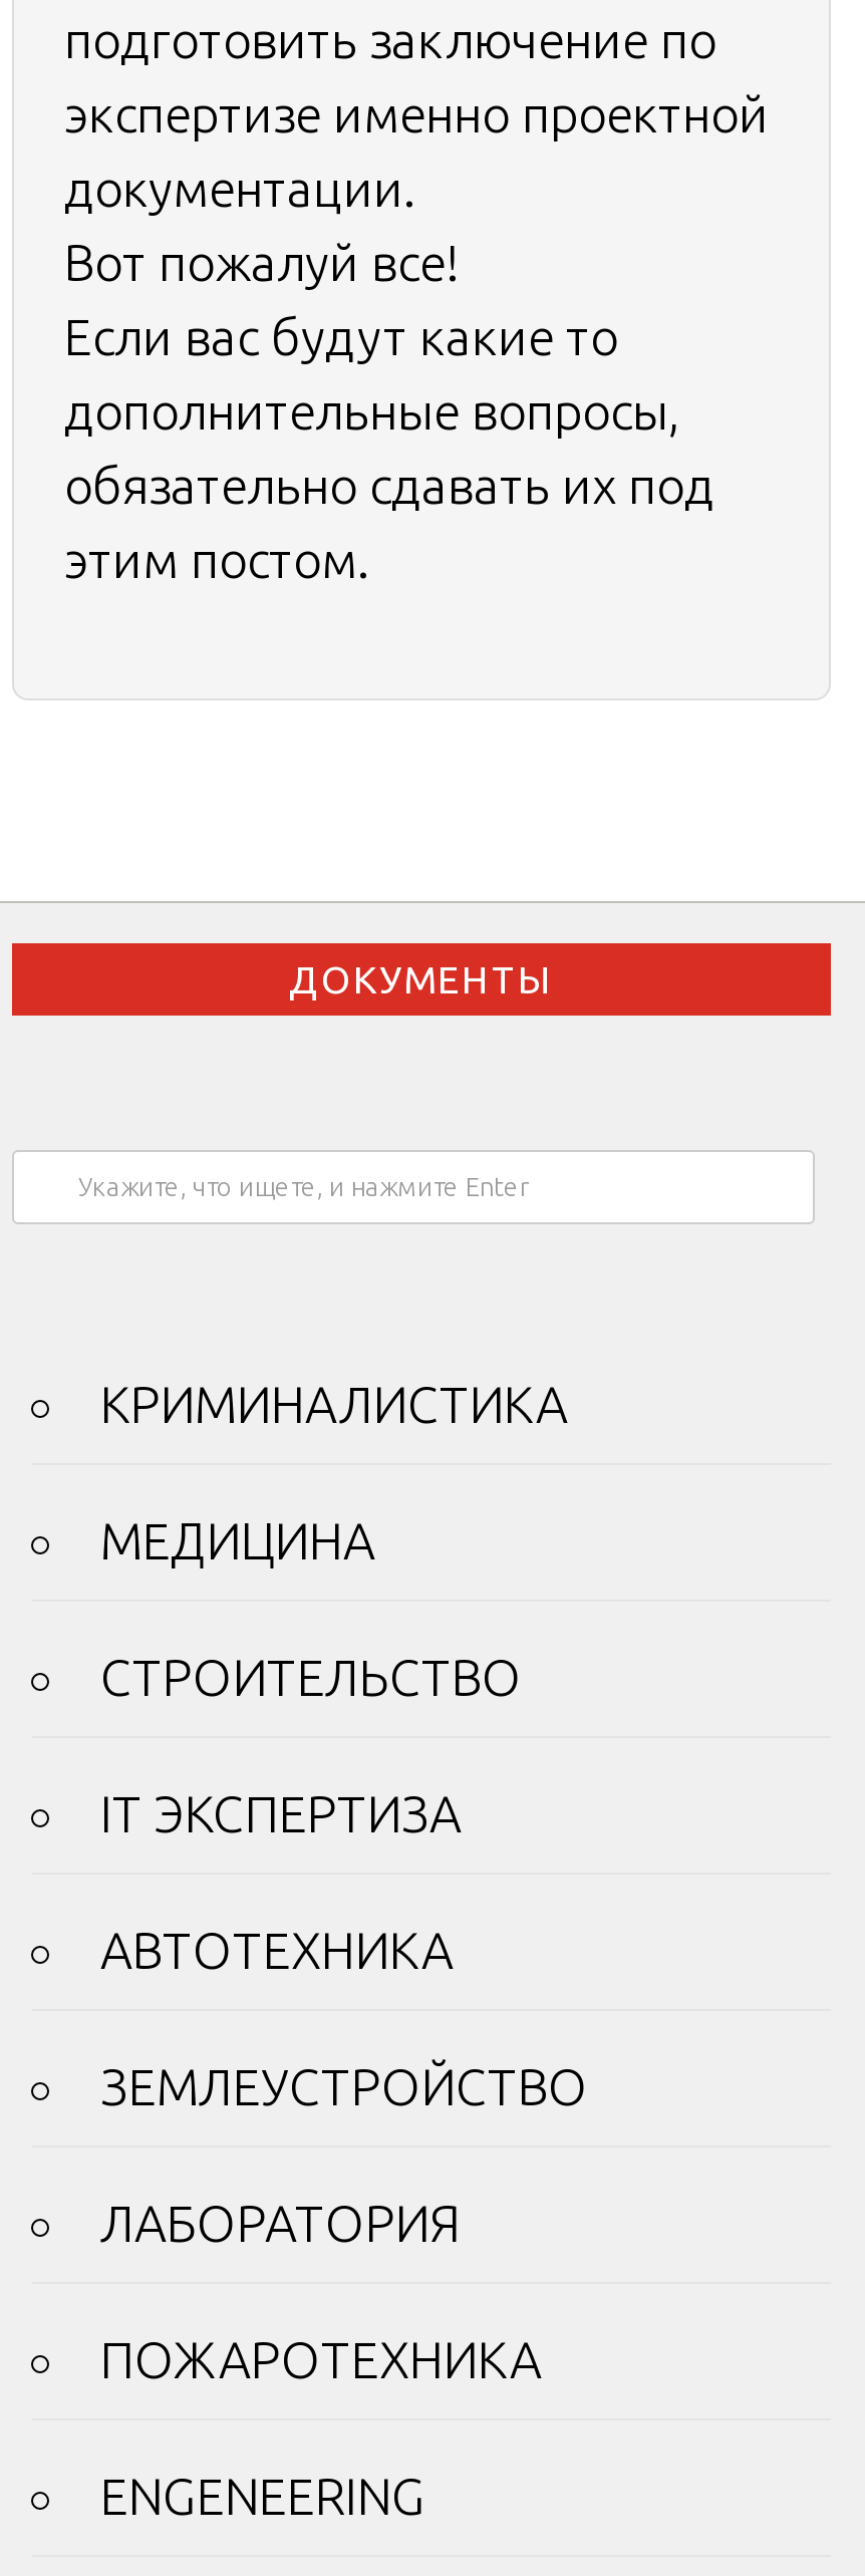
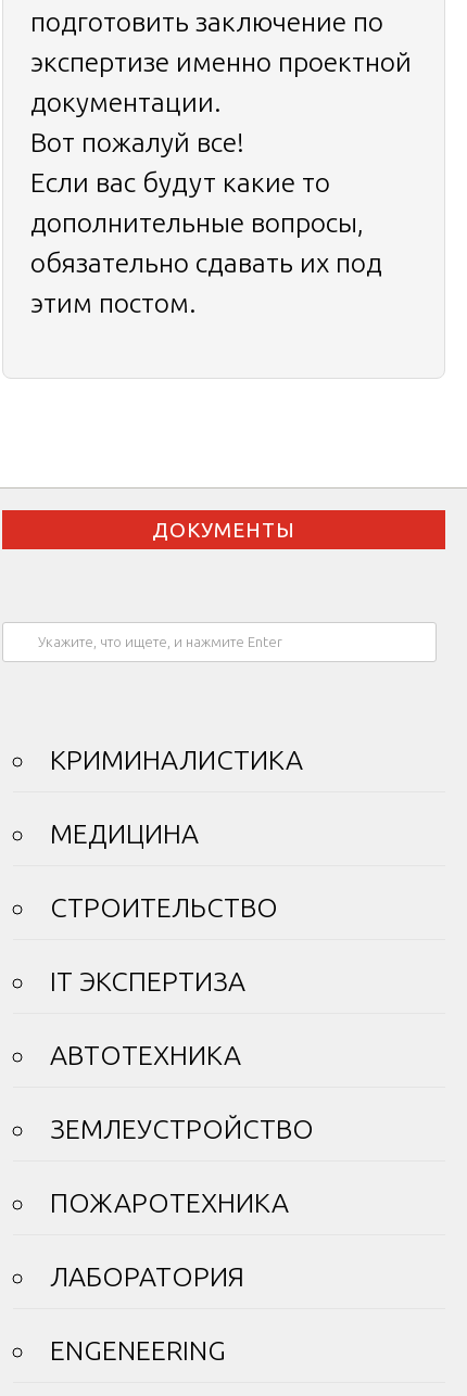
moved [100,2196,460,2253] -> [50,1262,244,1292]: ЛАБОРАТОРИЯ
moved [100,2333,542,2389] -> [50,1188,289,1218]: ПОЖАРОТЕХНИКА

